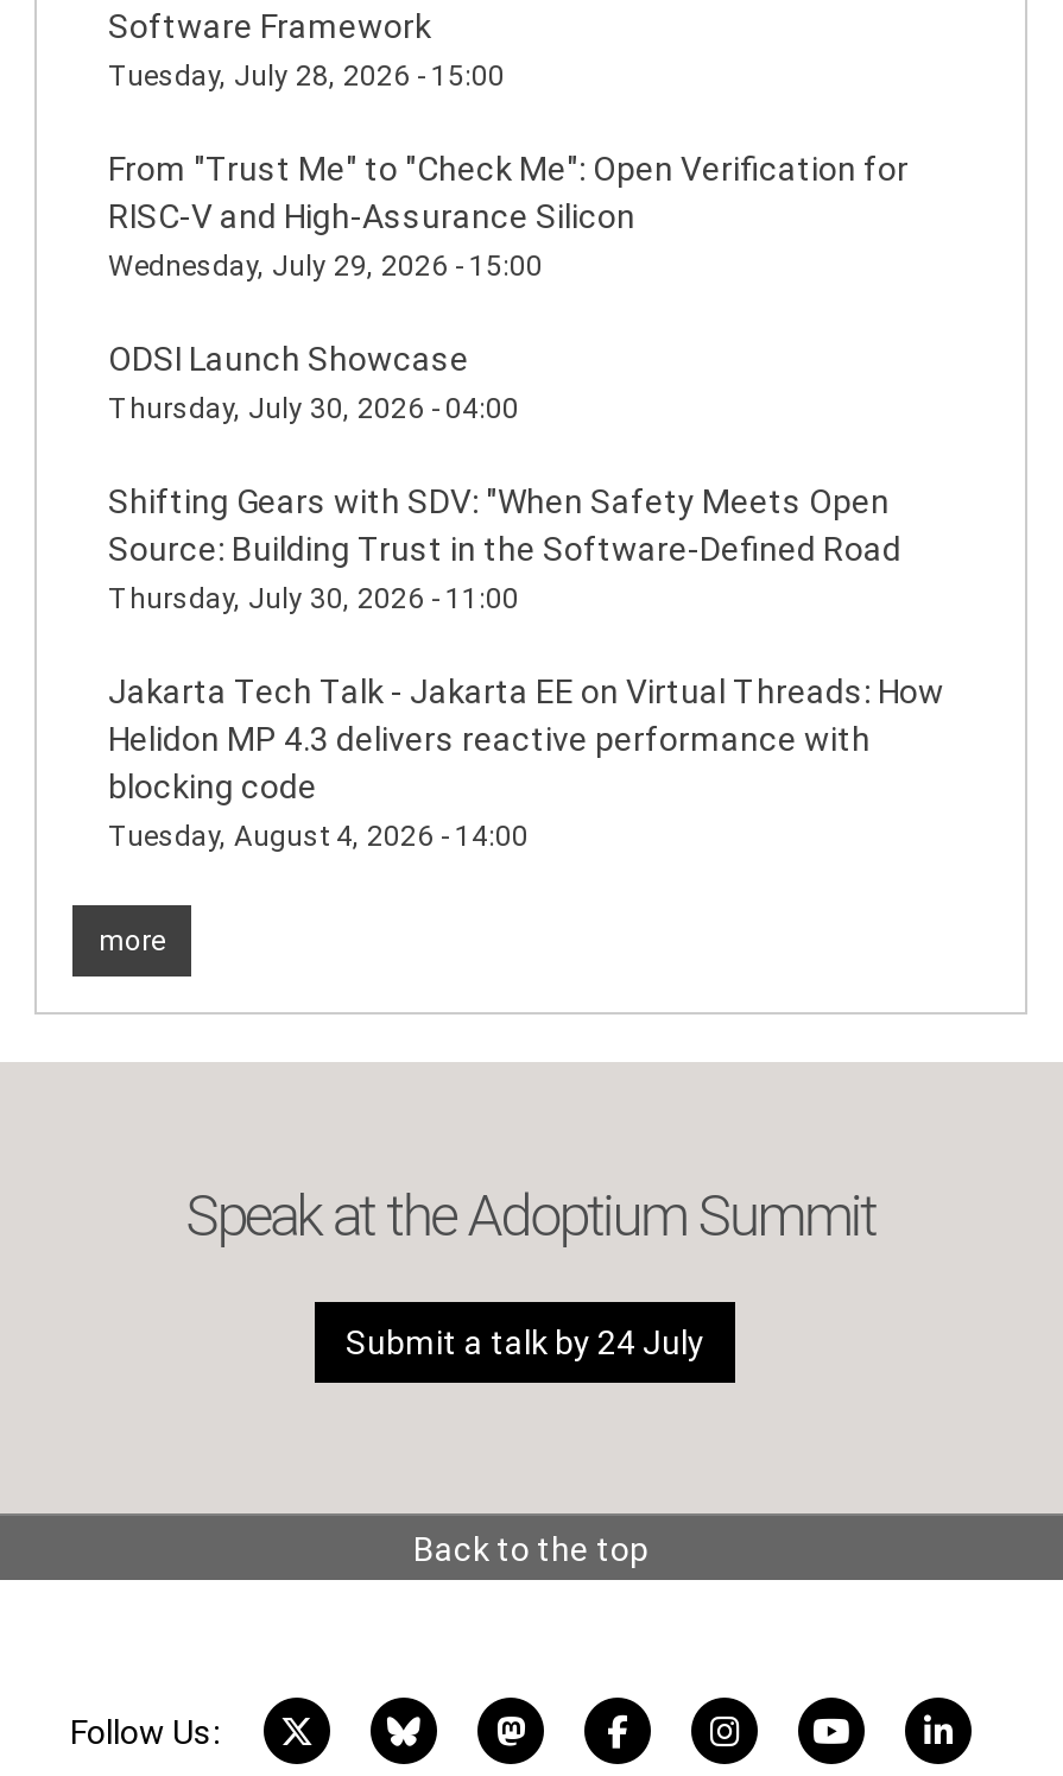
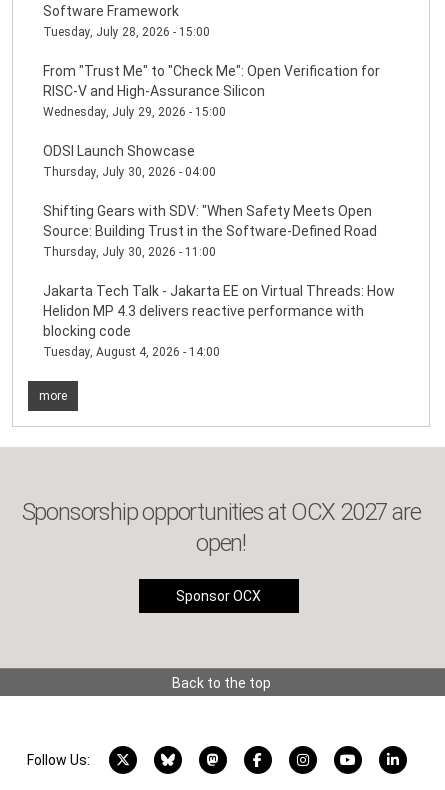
[186,1183,876,1250] Speak at the Adoptium Summit -> [22,498,420,557] Sponsorship opportunities at OCX 2027 are | open!
[346,1323,704,1361] Submit a talk by 24 July -> [176,588,261,604] Sponsor OCX

